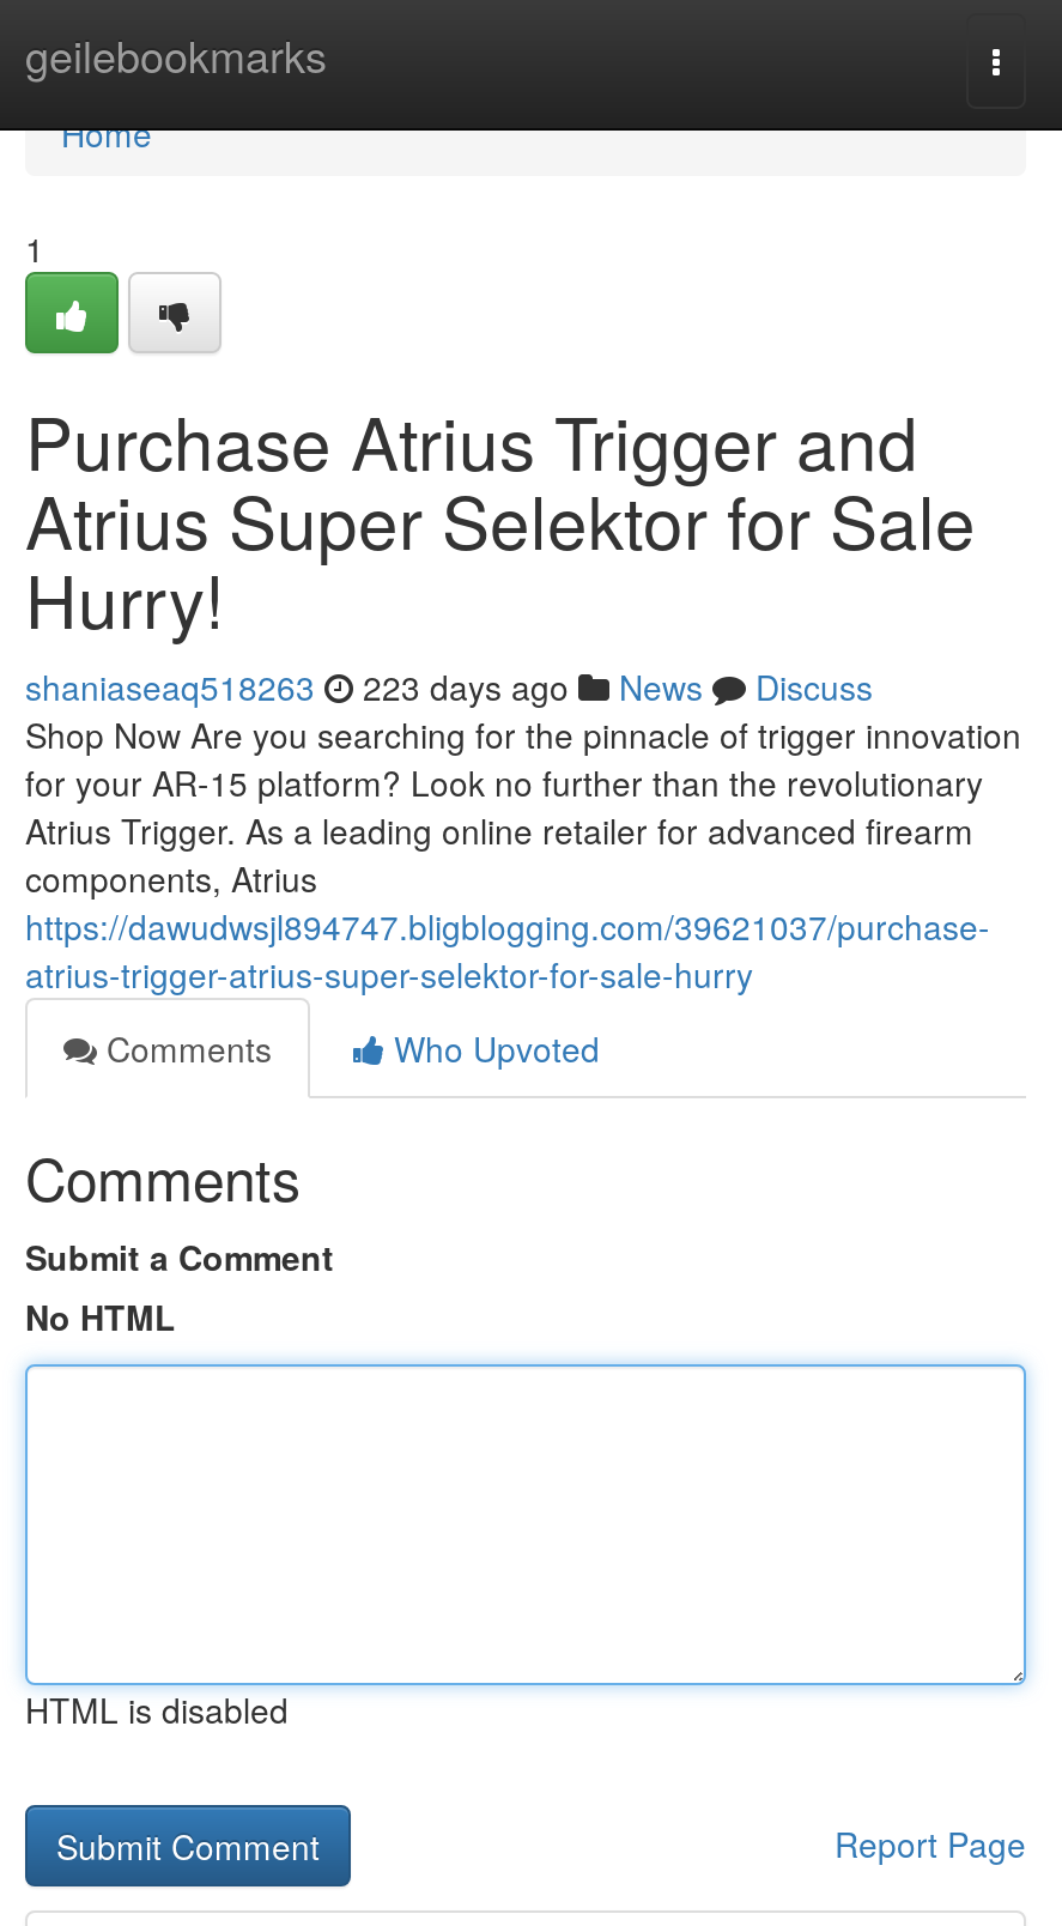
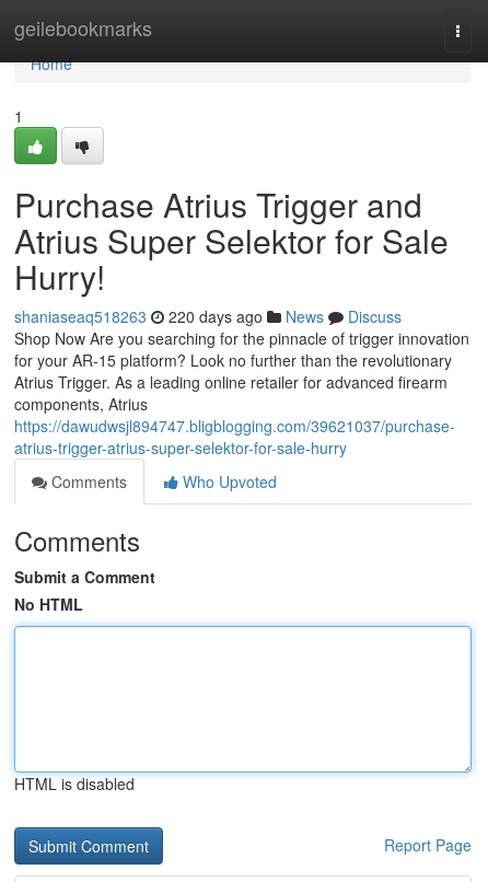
[25,662,873,710] shaniaseaq518263 223 days ago News Discuss -> [14,305,402,327] shaniaseaq518263 220 days ago News Discuss

